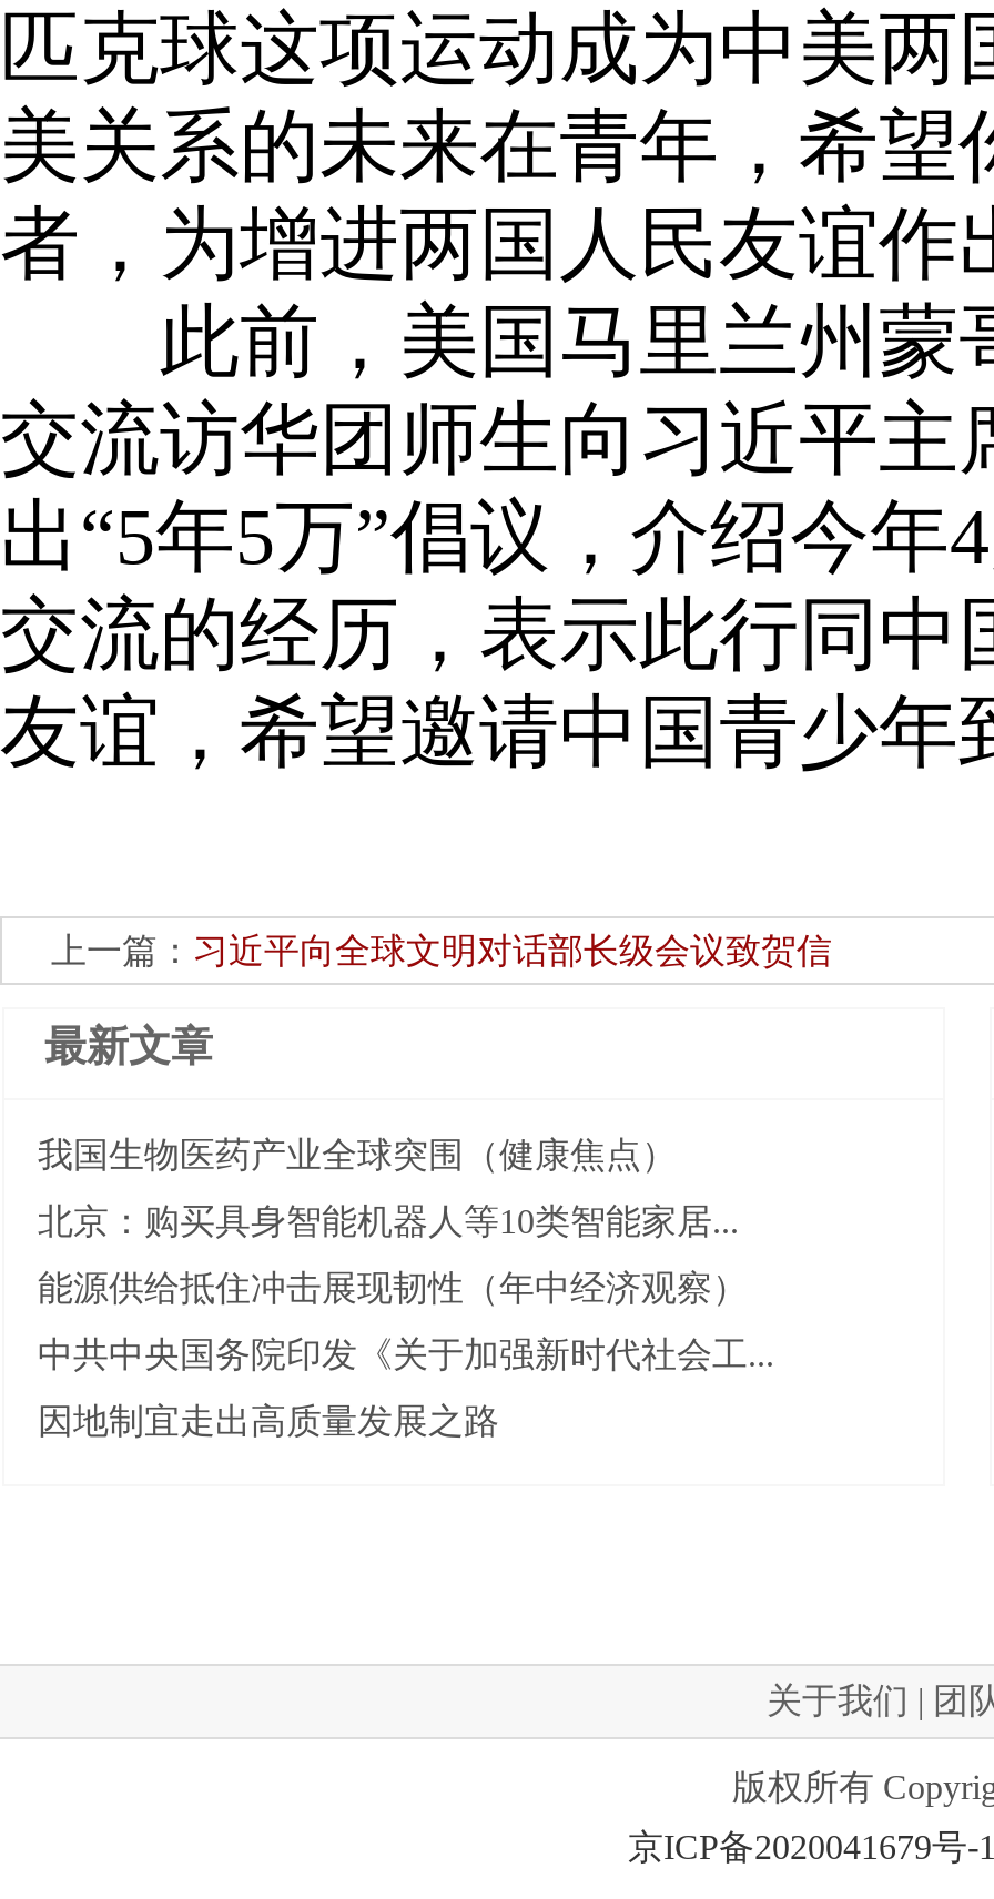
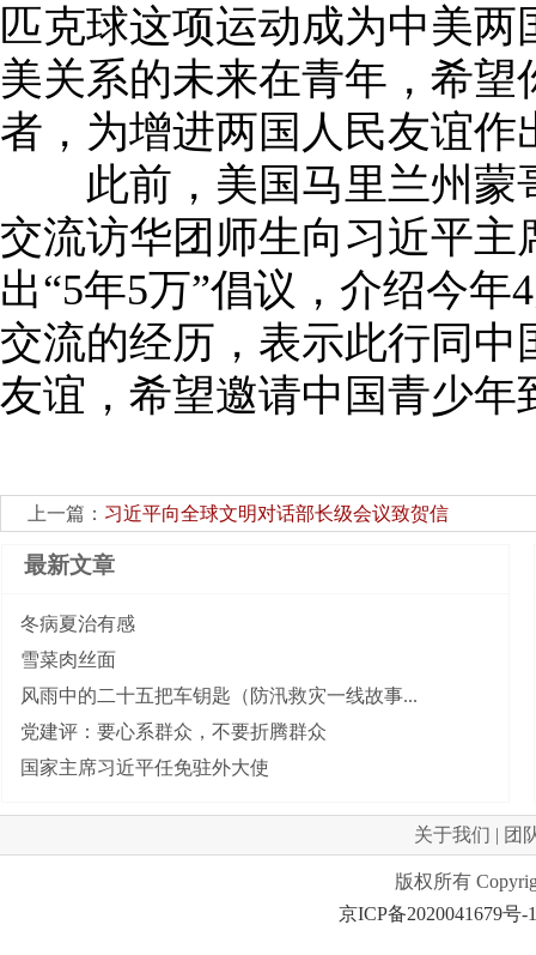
[38,1136,677,1174] 我国生物医药产业全球突围（健康焦点） -> [20,614,135,634] 冬病夏治有感
[38,1203,739,1241] 北京：购买具身智能机器人等10类智能家居... -> [20,650,116,670] 雪菜肉丝面
[38,1269,748,1307] 能源供给抵住冲击展现韧性（年中经济观察） -> [20,686,418,706] 风雨中的二十五把车钥匙（防汛救灾一线故事...
[38,1336,774,1374] 中共中央国务院印发《关于加强新时代社会工... -> [20,722,327,742] 党建评：要心系群众，不要折腾群众
[38,1403,499,1440] 因地制宜走出高质量发展之路 -> [20,758,269,778] 国家主席习近平任免驻外大使

